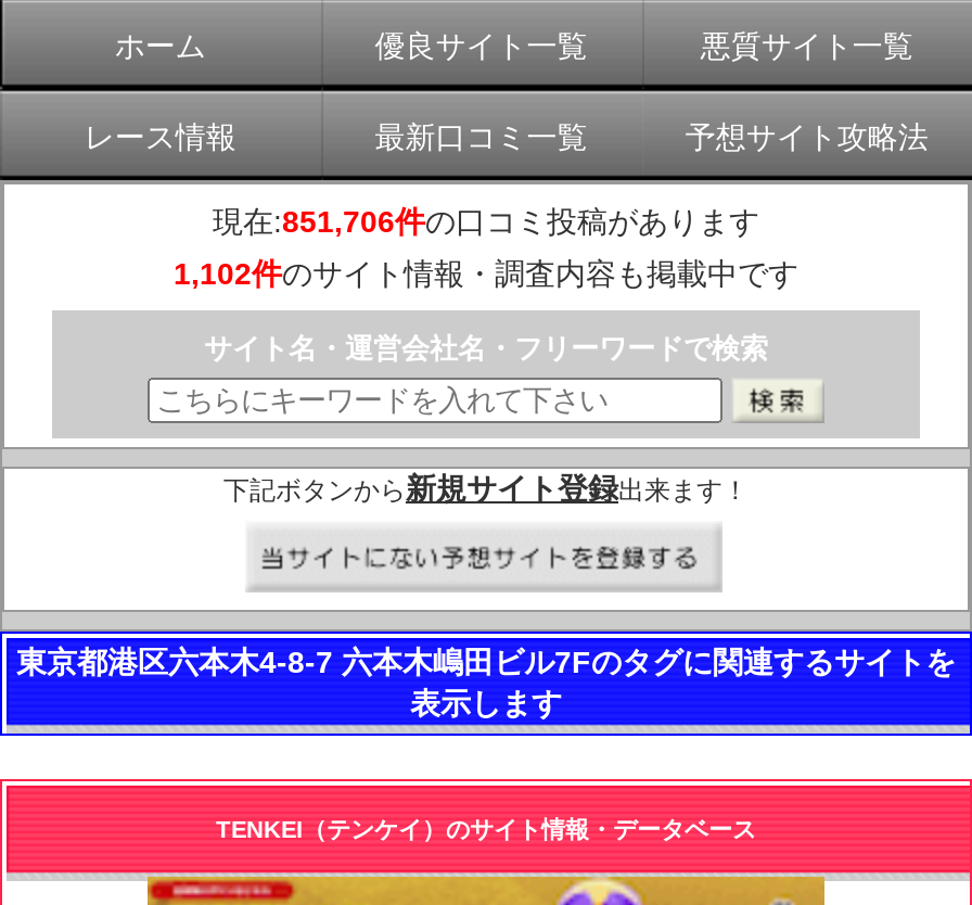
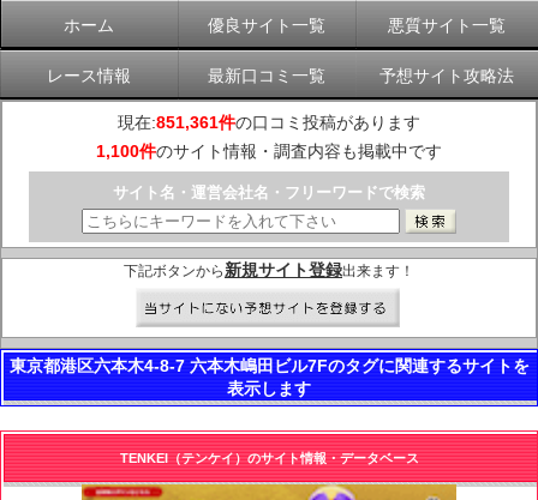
[213,204,759,239] 現在:851,706件の口コミ投稿があります -> [118,113,420,132] 現在:851,361件の口コミ投稿があります
[174,256,798,291] 1,102件のサイト情報・調査内容も掲載中です -> [96,141,442,161] 1,100件のサイト情報・調査内容も掲載中です

